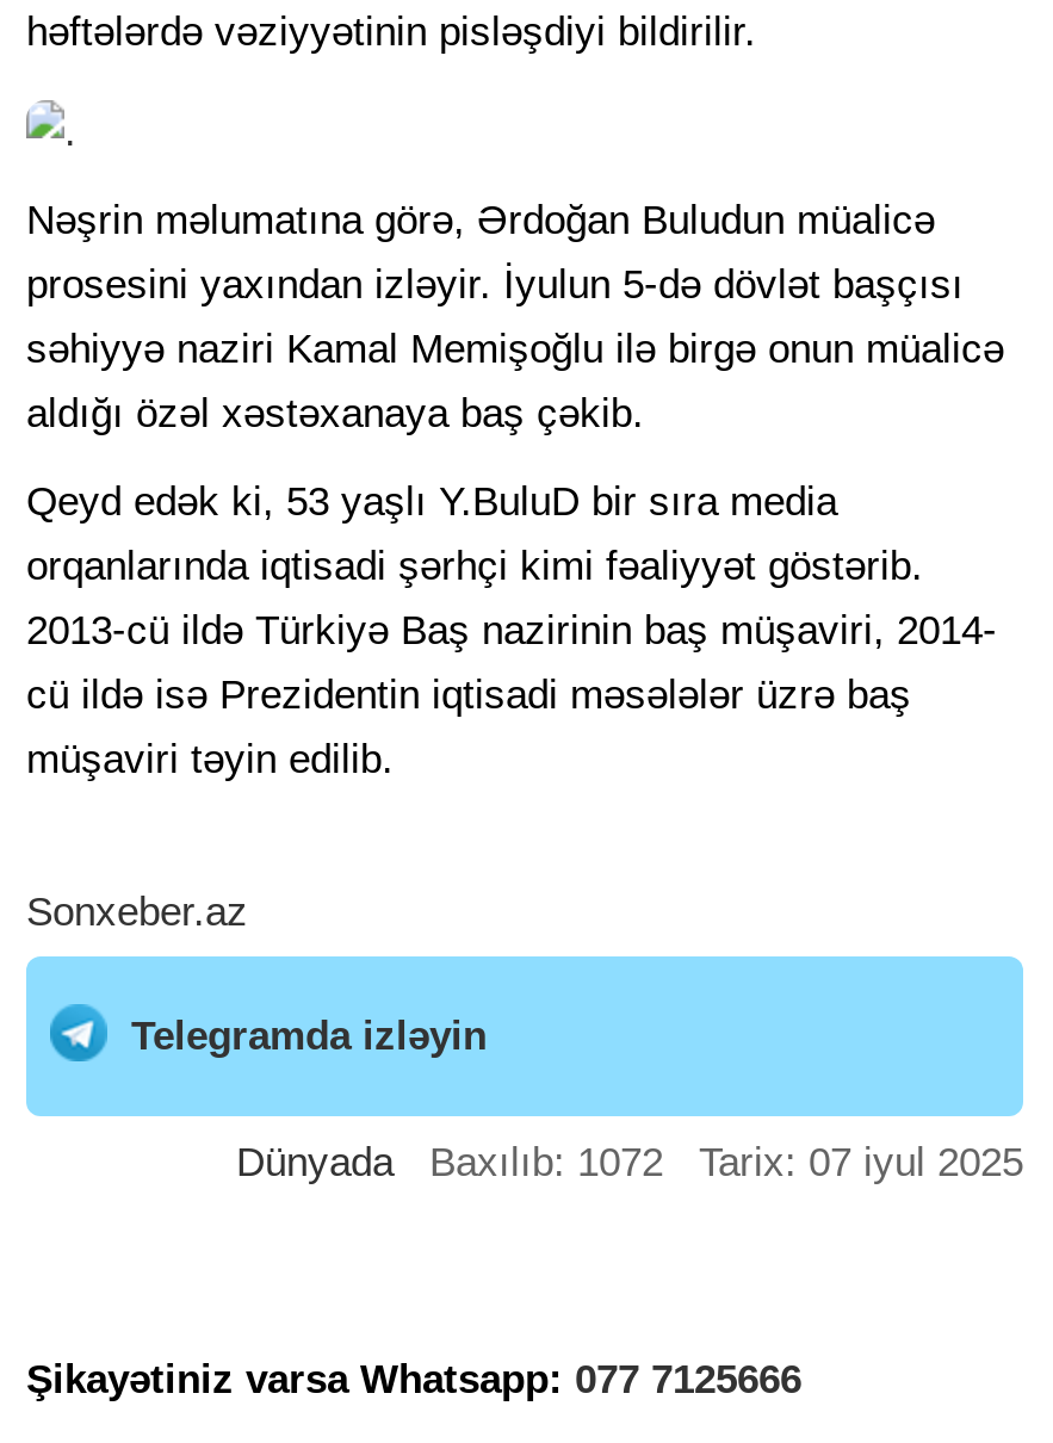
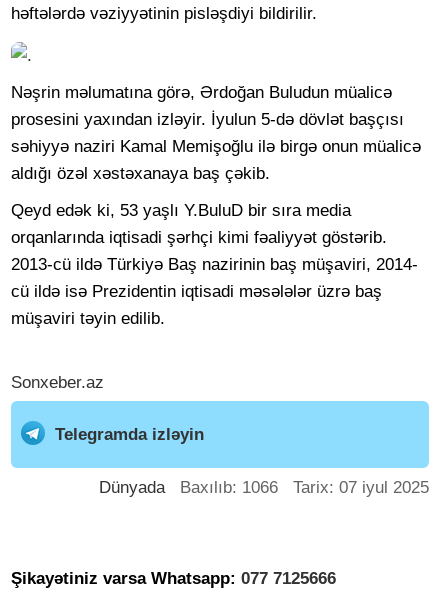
[236,1141,1023,1187] Dünyada Baxılıb: 1072 Tarix: 07 iyul 2025 -> [99,478,429,497] Dünyada Baxılıb: 1066 Tarix: 07 iyul 2025

